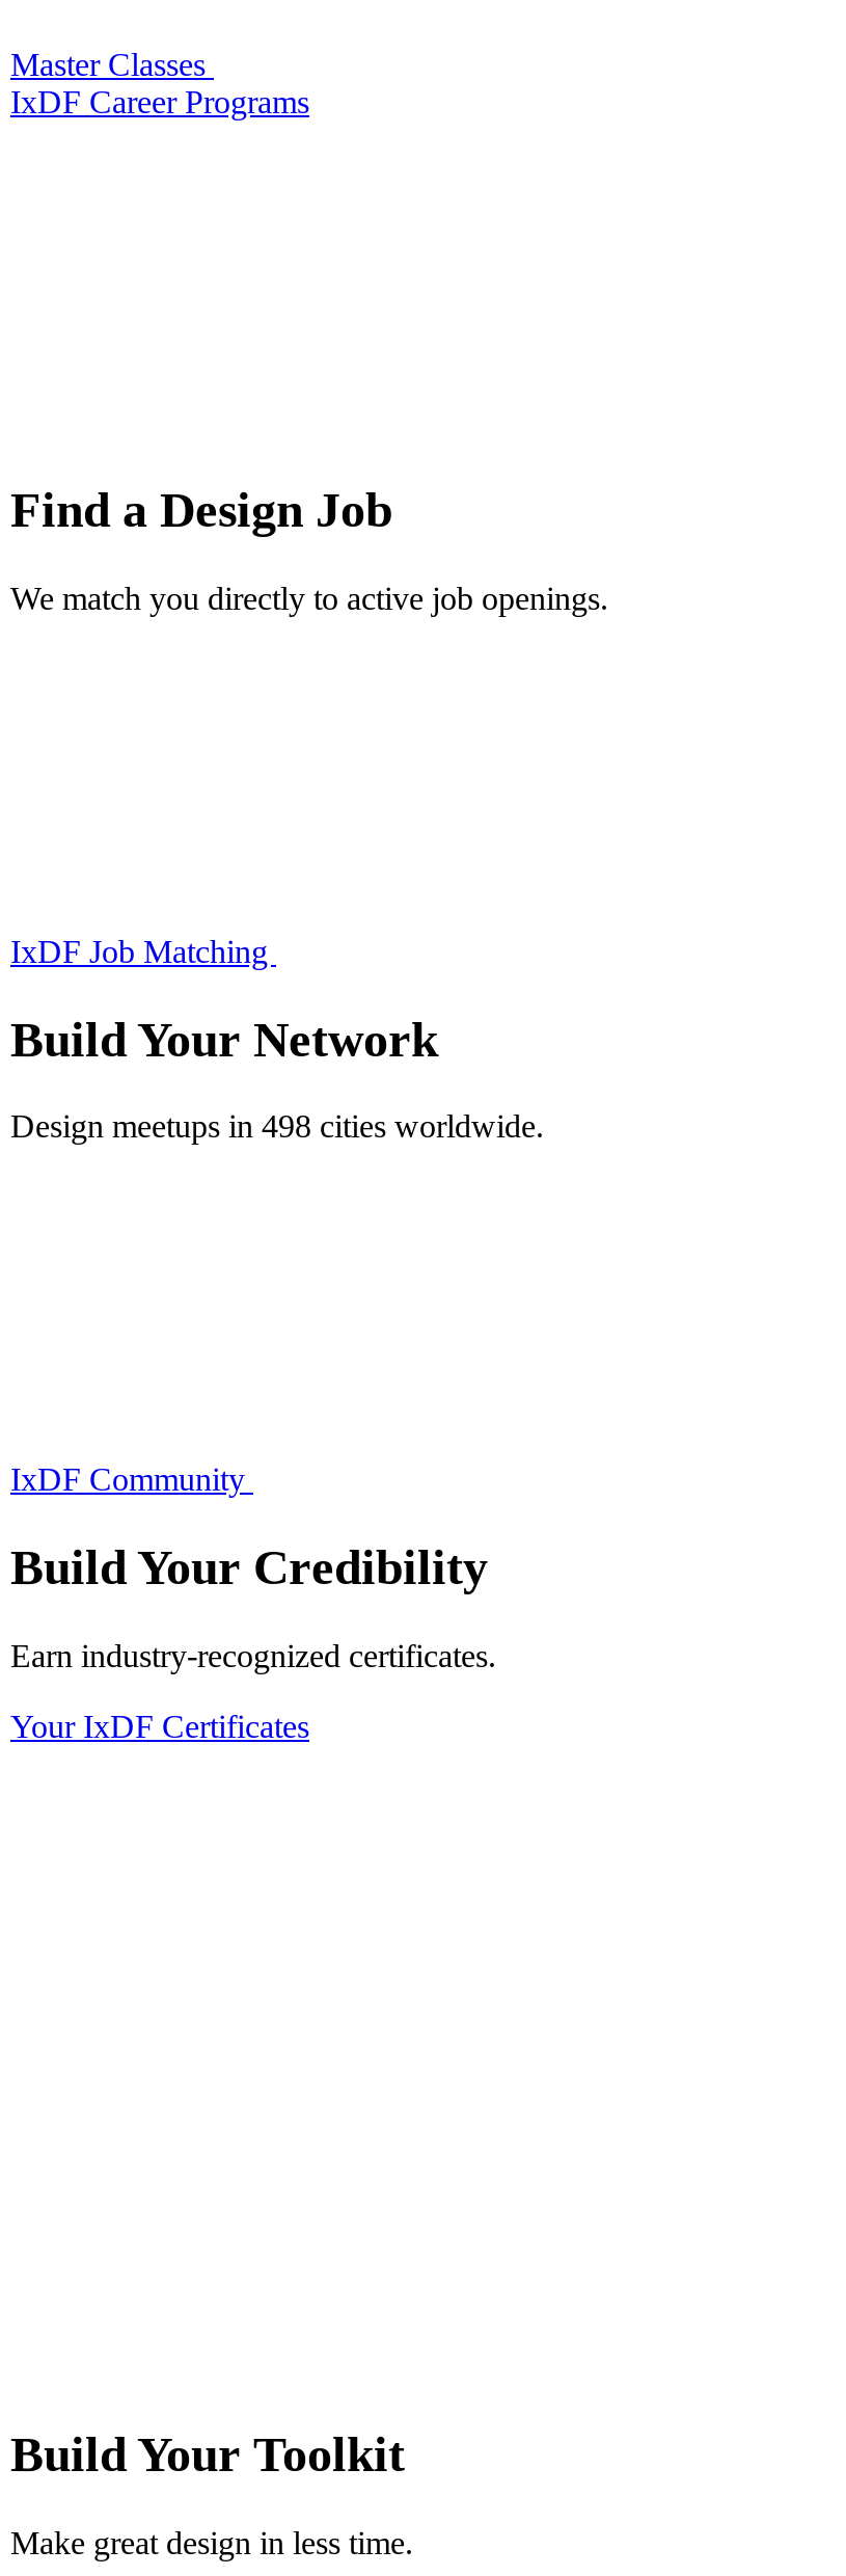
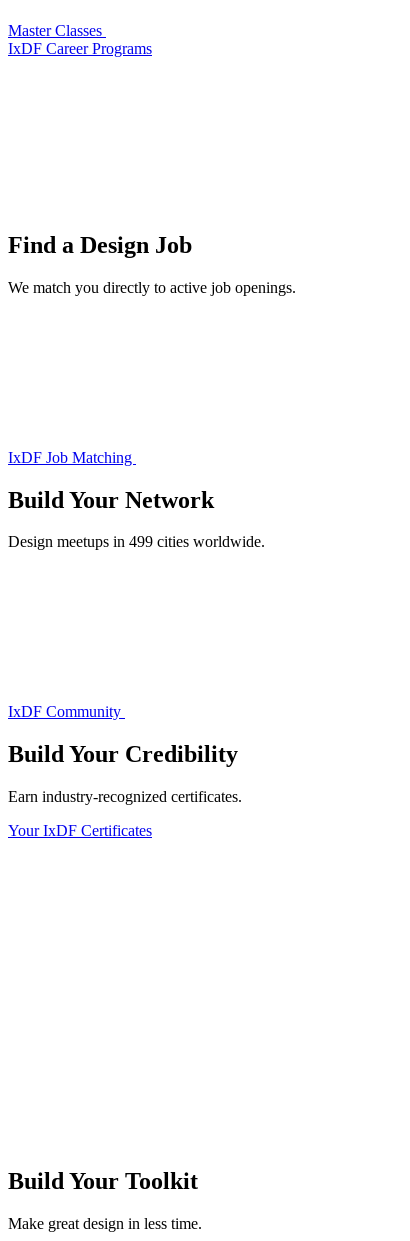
[10,1109,544,1144] Design meetups in 498 cities worldwide. -> [8,533,265,550] Design meetups in 499 cities worldwide.

